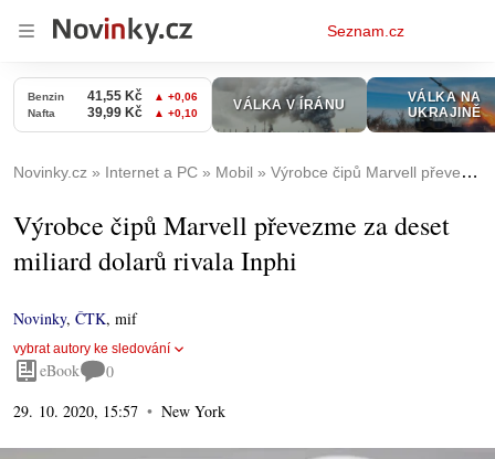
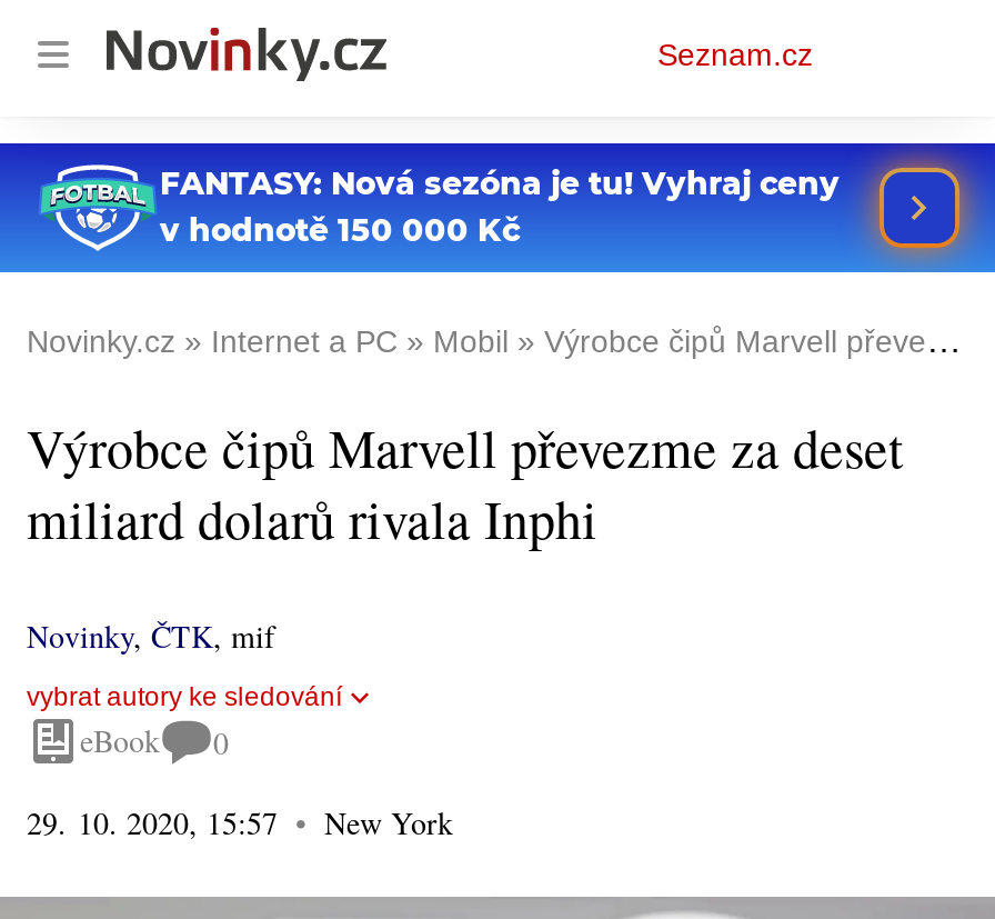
[3,75,492,138] [image] -> [7,141,988,274] [image]

